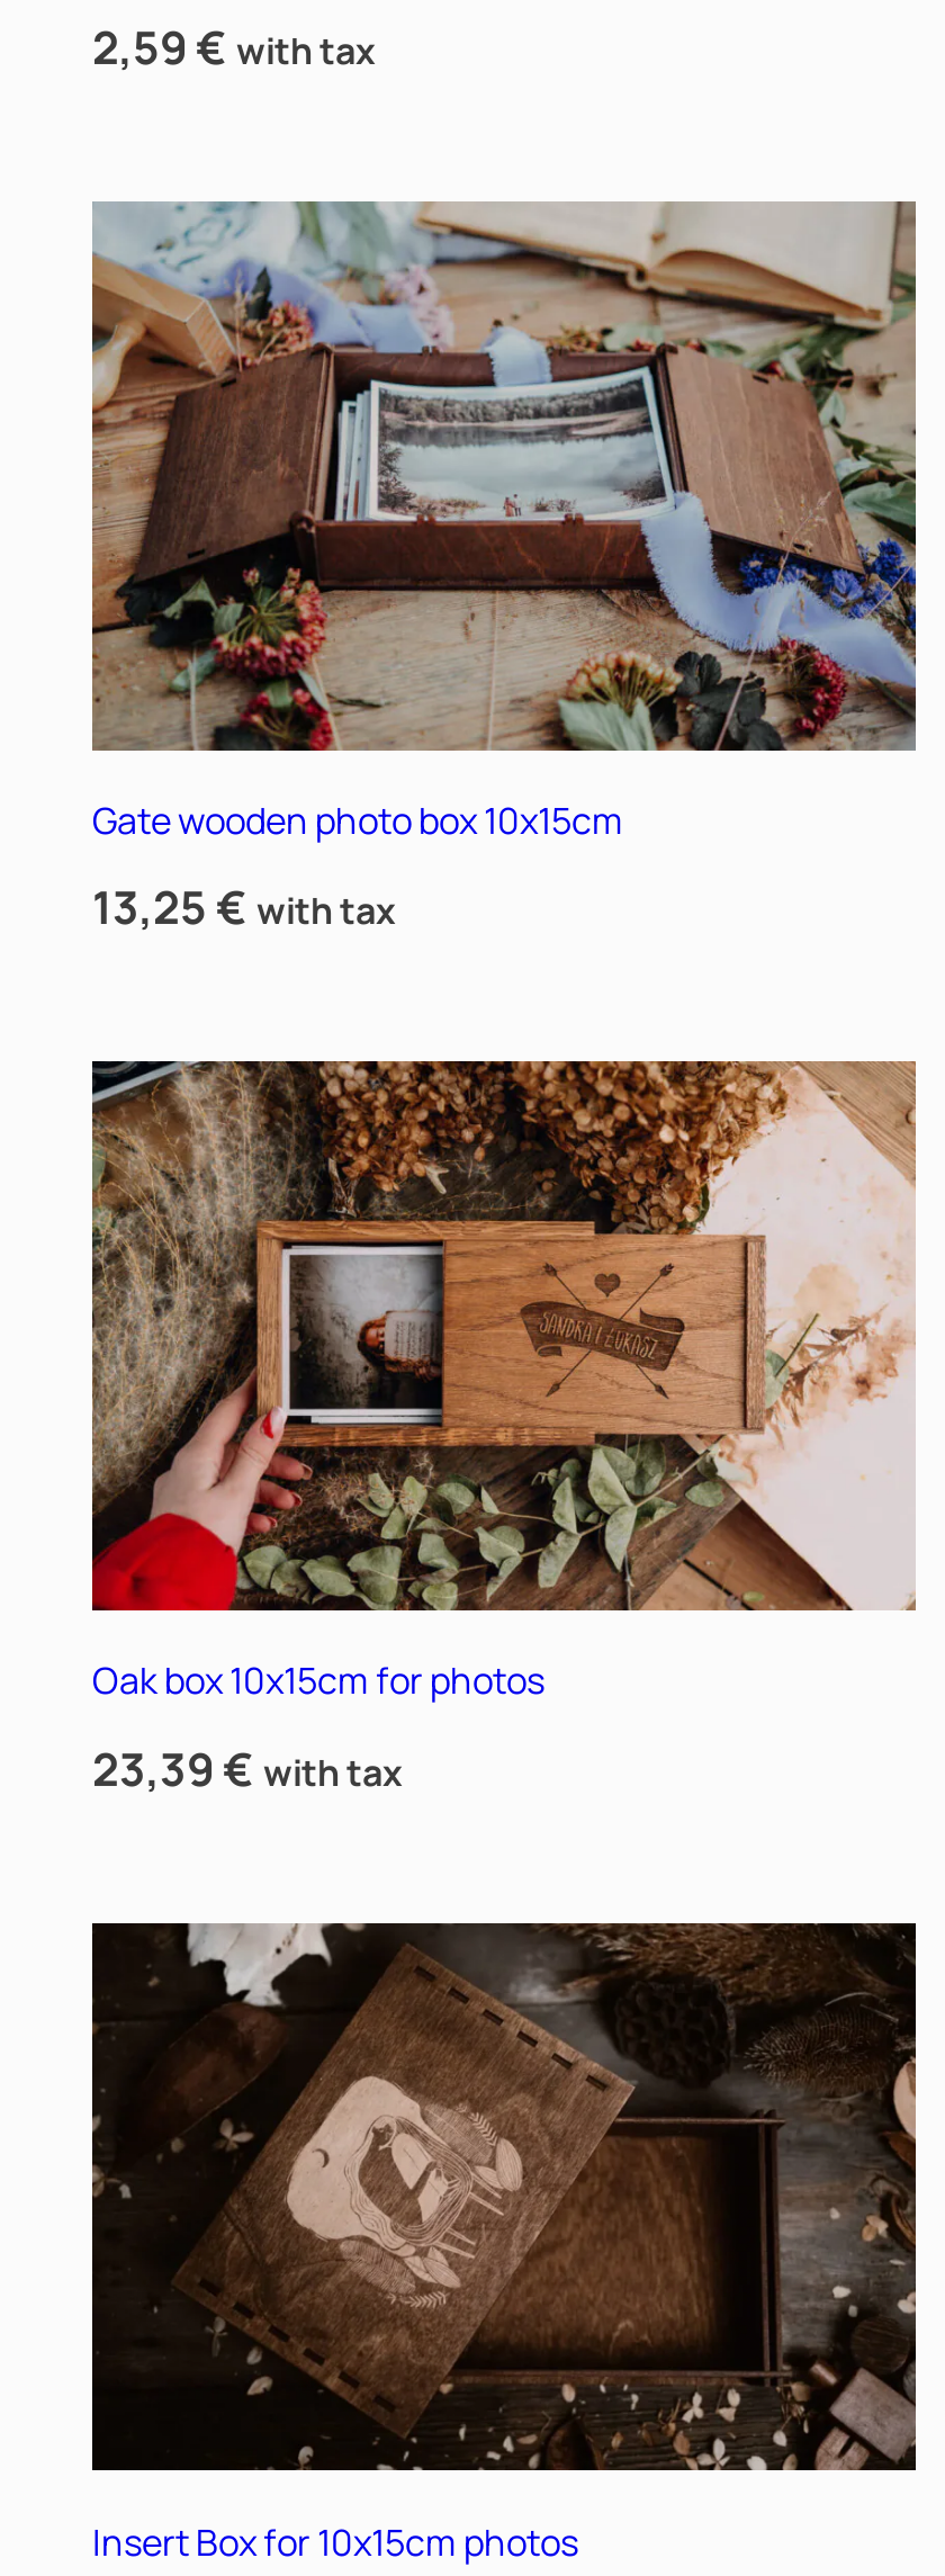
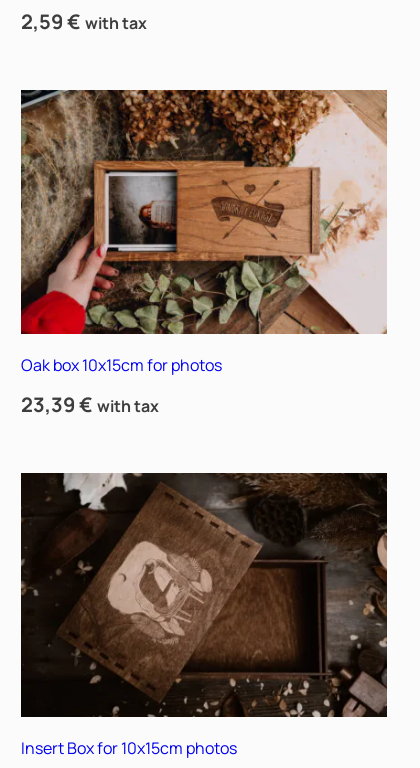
[90,201,918,938] [image] | Gate wooden photo box 10x15cm | 13,25 € with tax -> none

